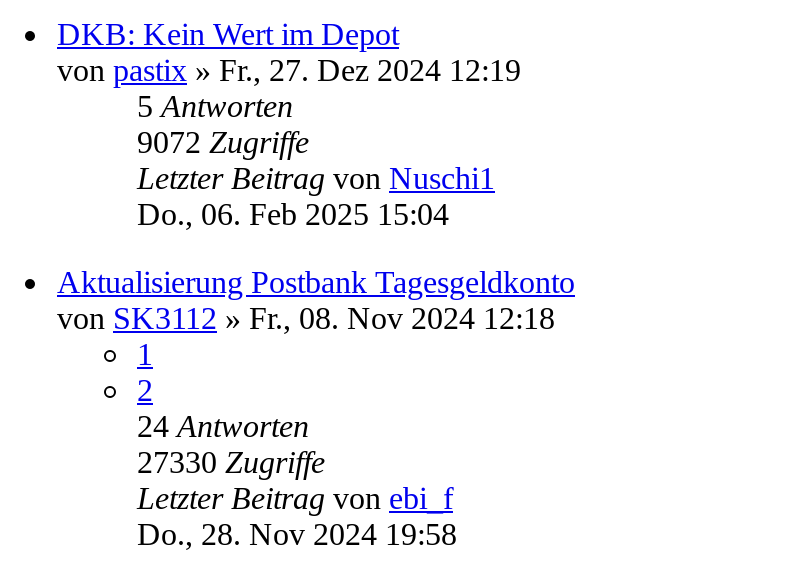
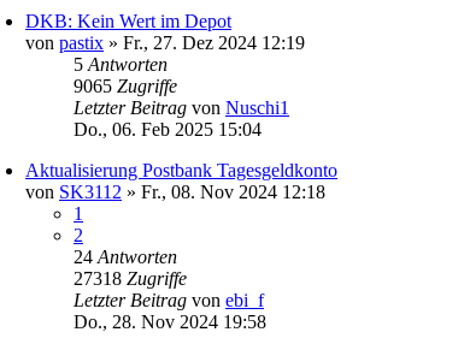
[137,125,309,159] 9072 Zugriffe -> [74,76,177,96] 9065 Zugriffe
[137,445,325,479] 27330 Zugriffe -> [74,268,187,289] 27318 Zugriffe

